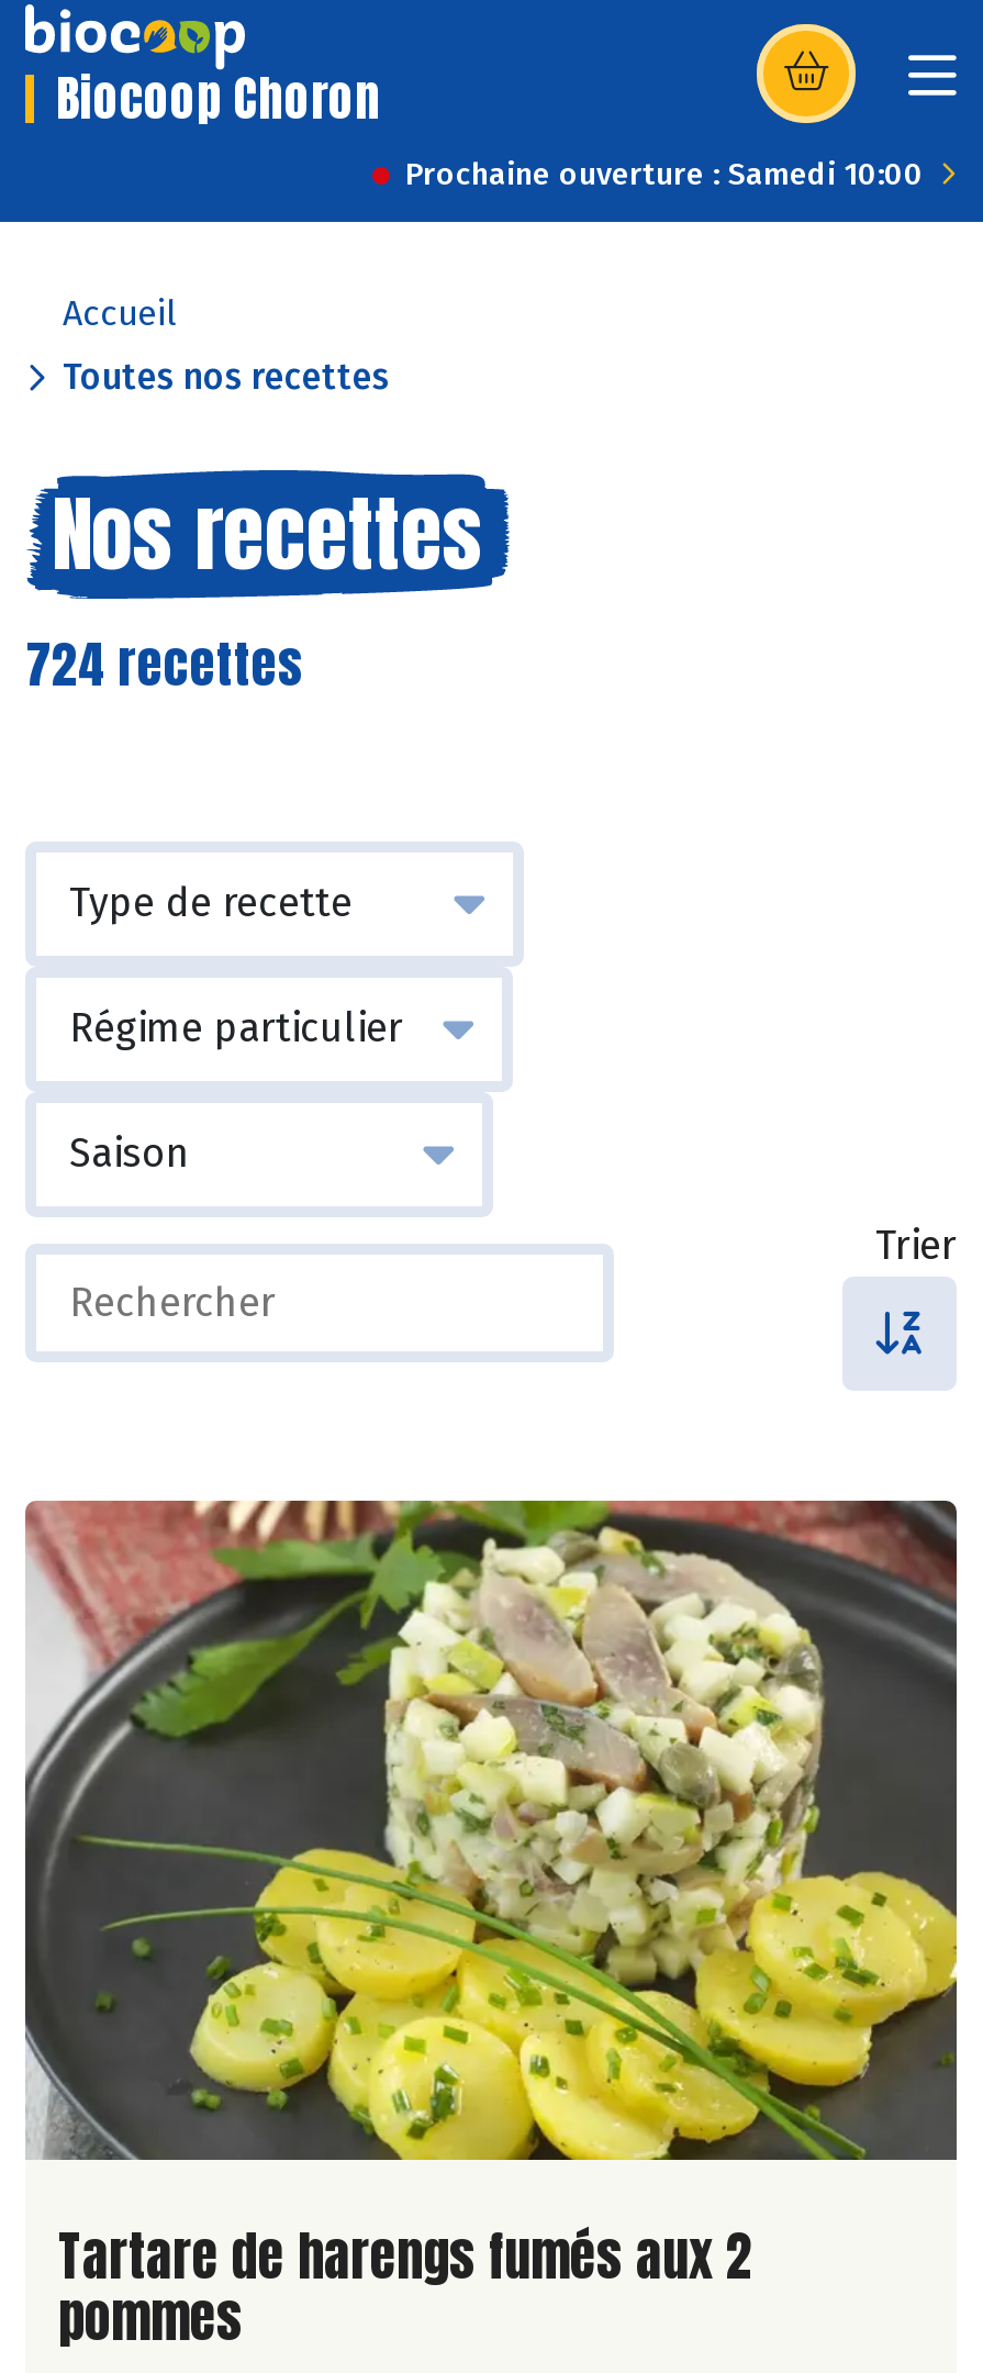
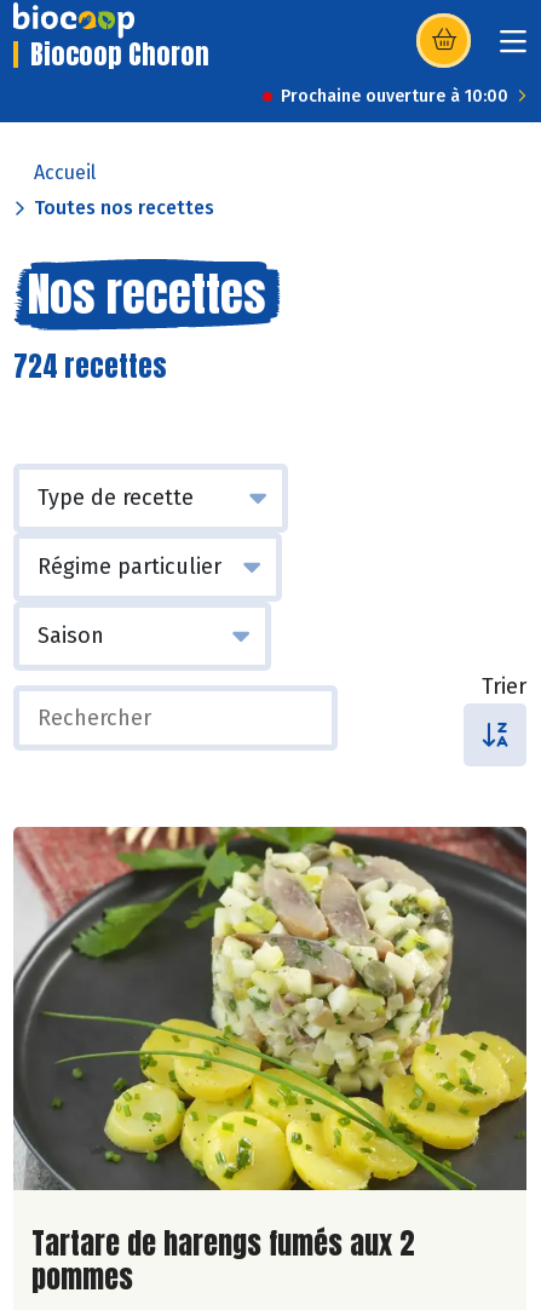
[405,156,924,193] Prochaine ouverture : Samedi 10:00 -> [281,86,508,107] Prochaine ouverture à 10:00

